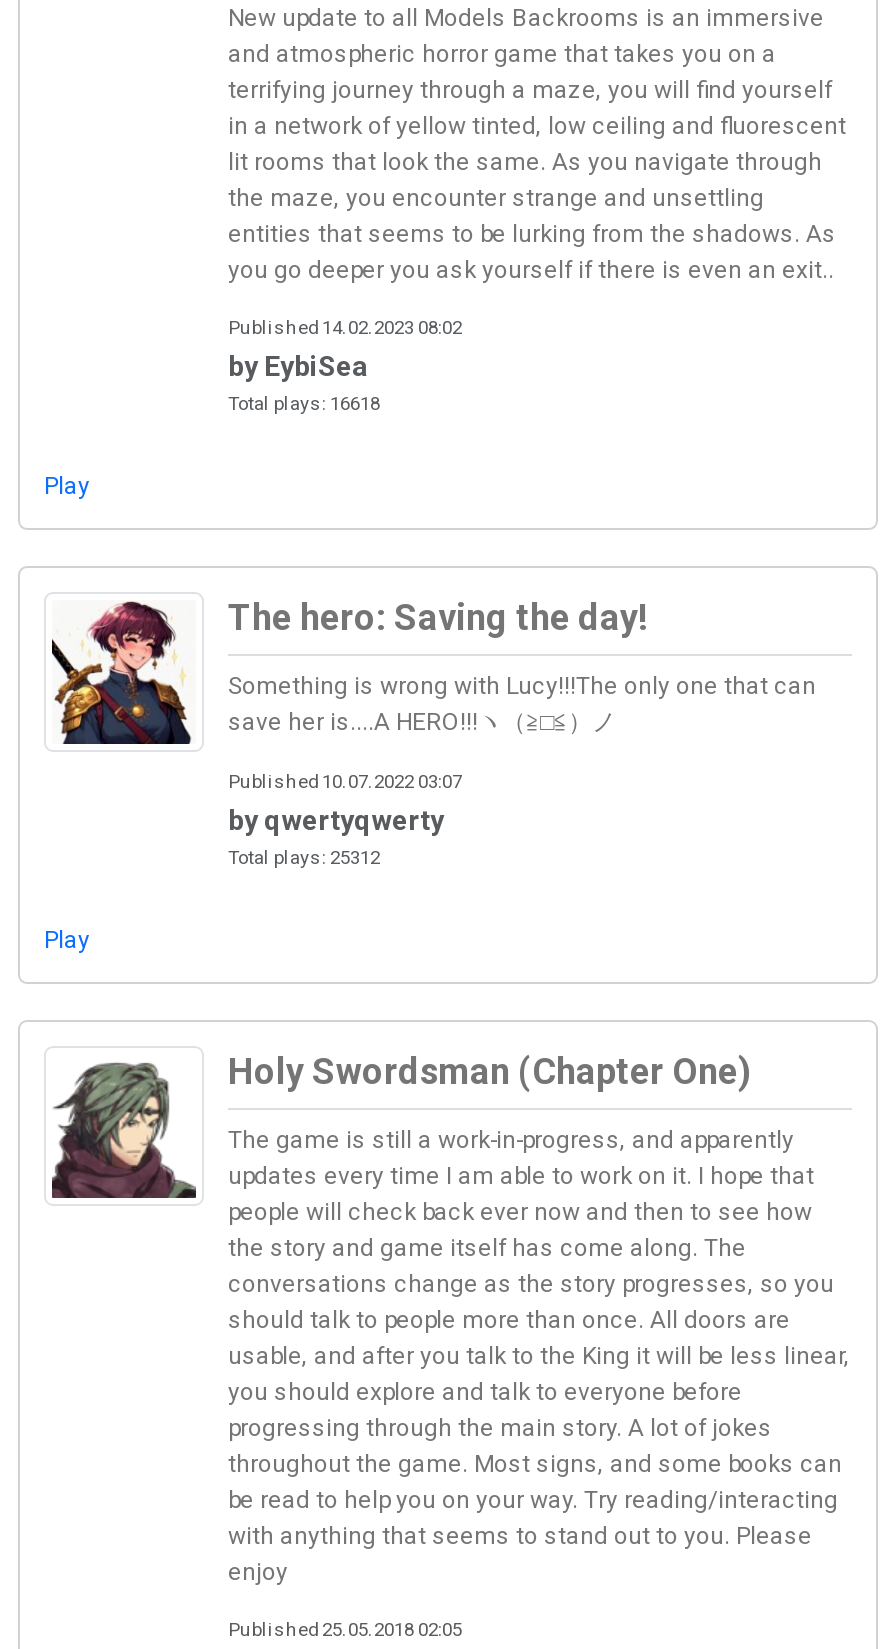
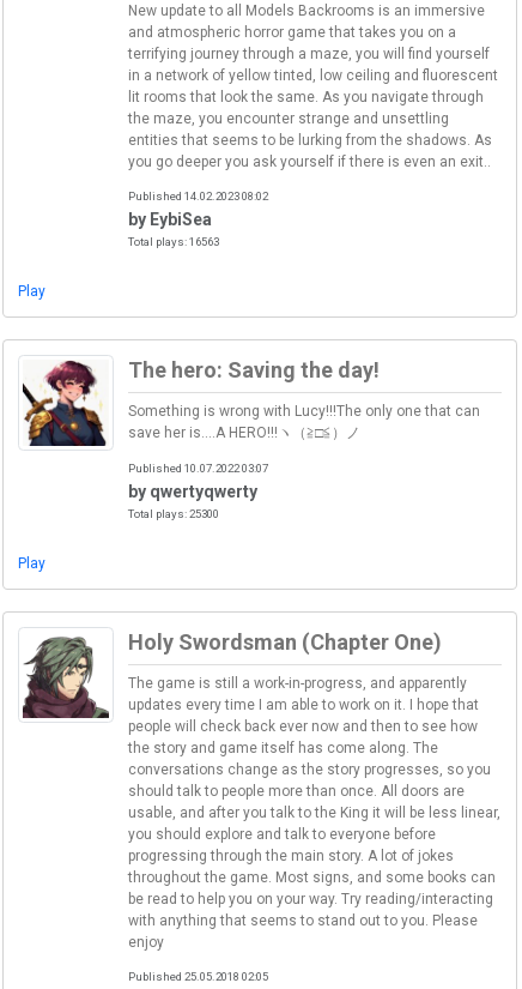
[228,393,380,415] Total plays: 16618 -> [128,235,219,249] Total plays: 16563
[228,845,380,867] Total plays: 25312 -> [128,507,219,520] Total plays: 25300

